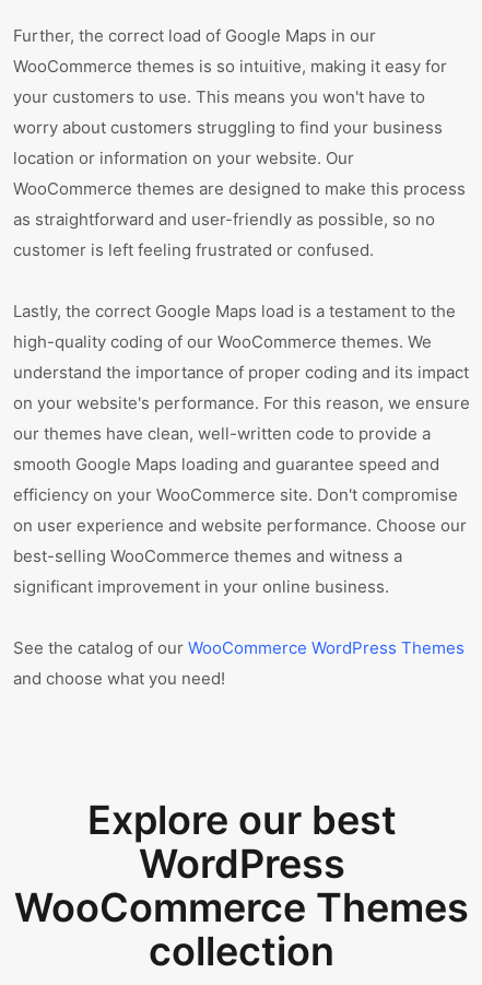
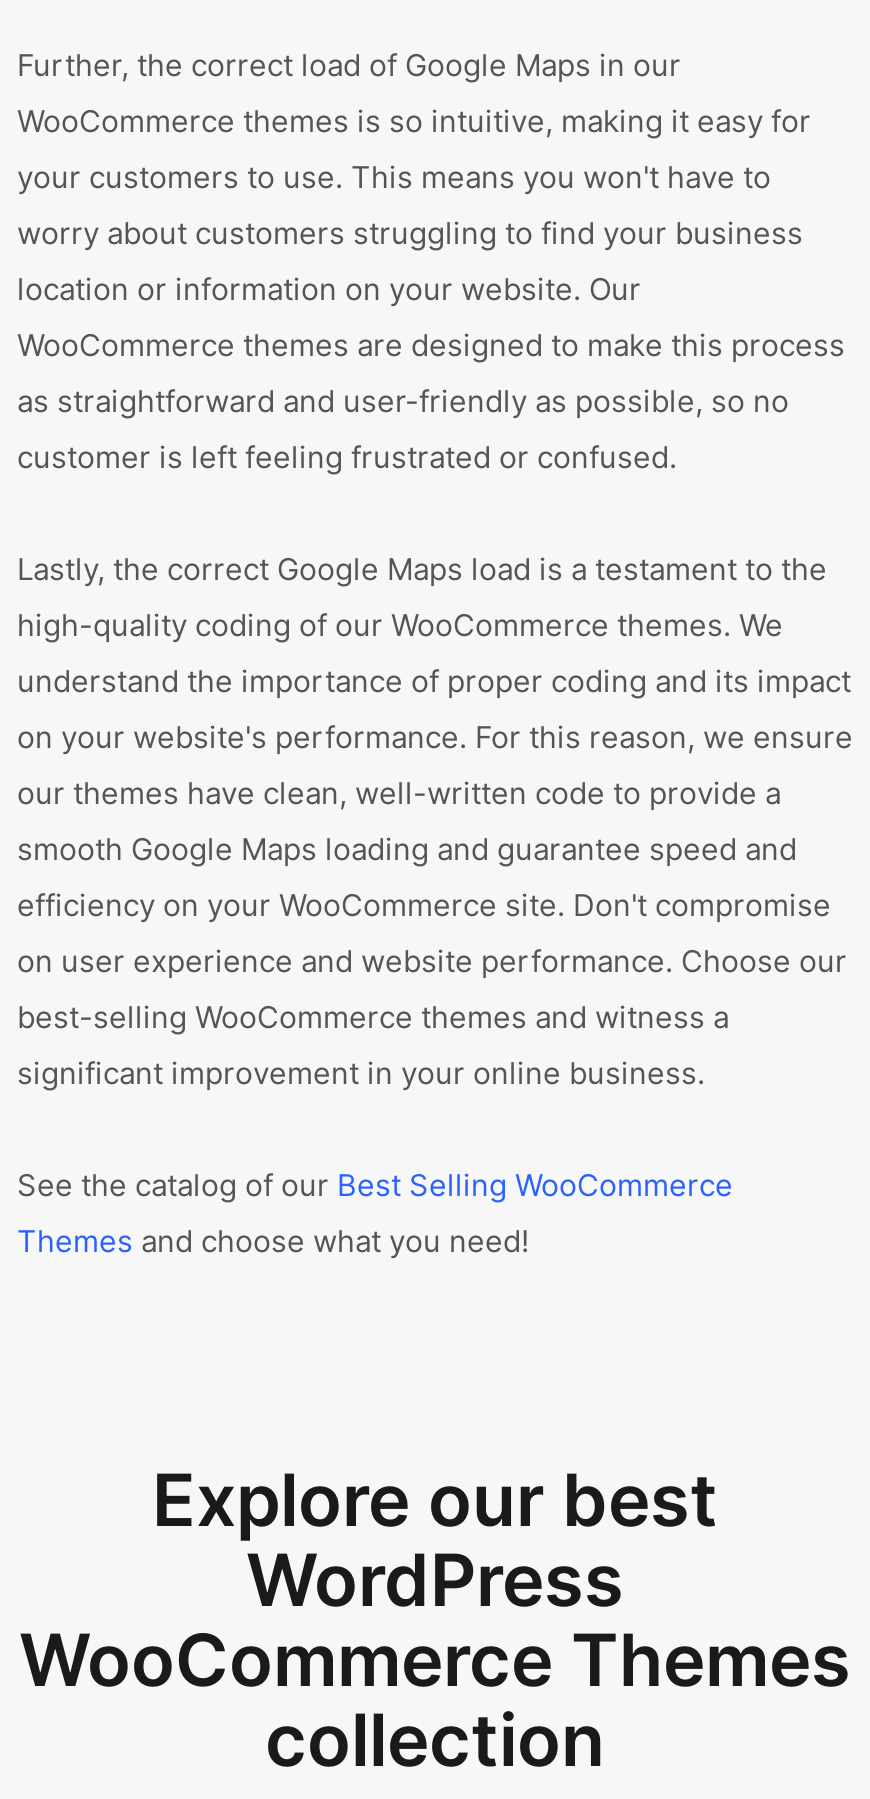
[13,637,465,658] See the catalog of our WooCommerce WordPress Themes -> [17,1166,733,1204] See the catalog of our Best Selling WooCommerce
[13,668,225,689] and choose what you need! -> [17,1222,529,1260] Themes and choose what you need!

